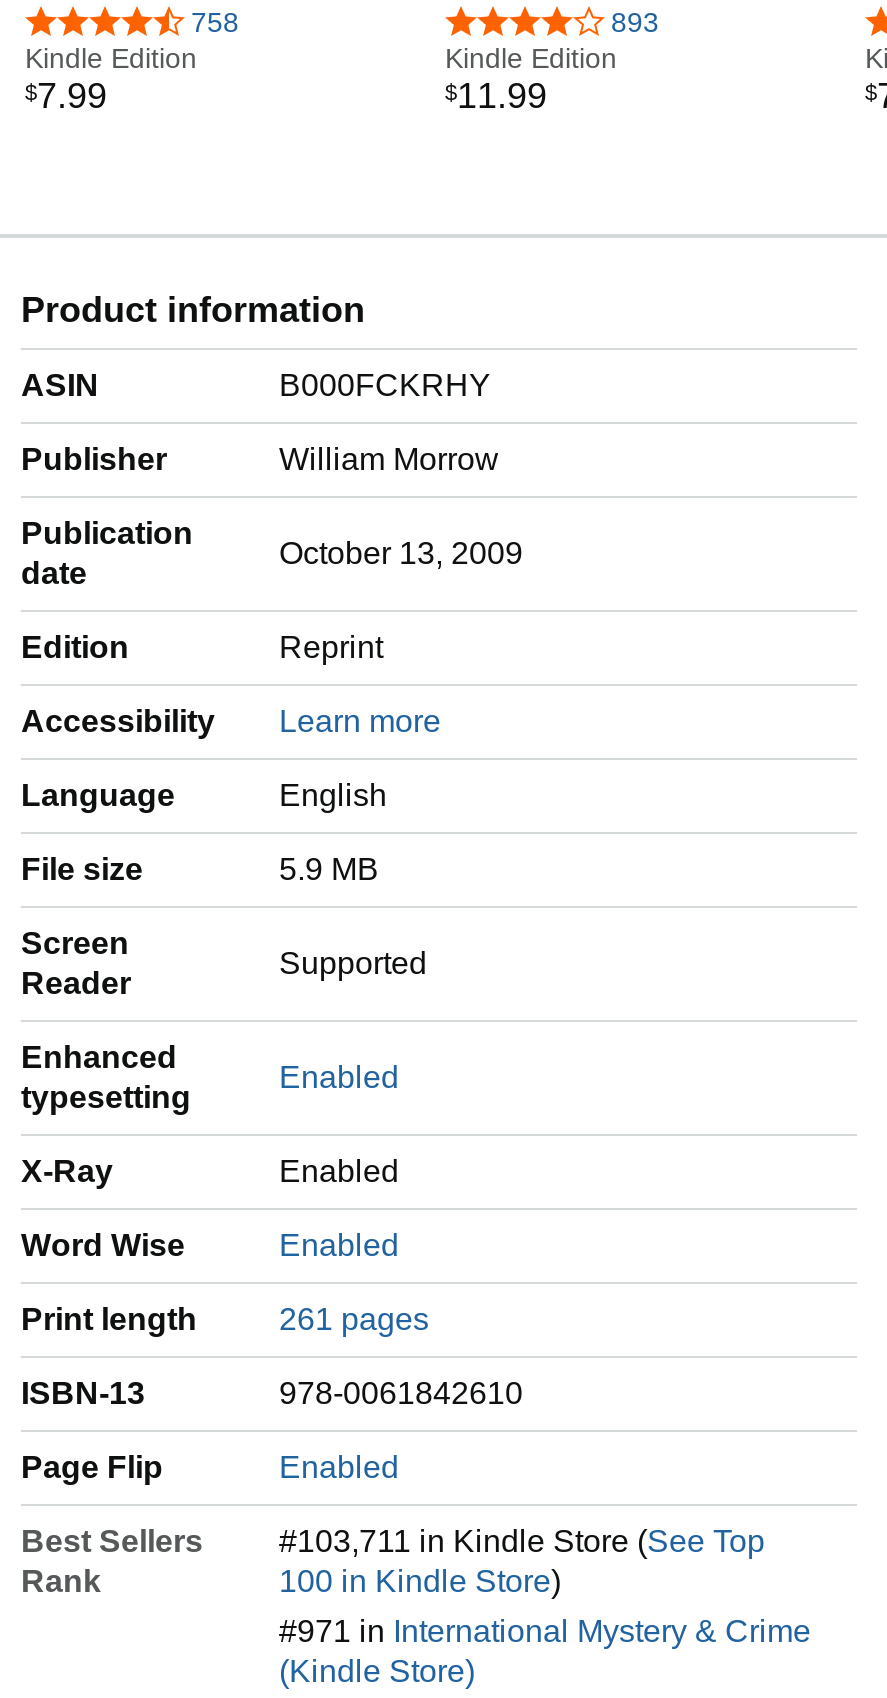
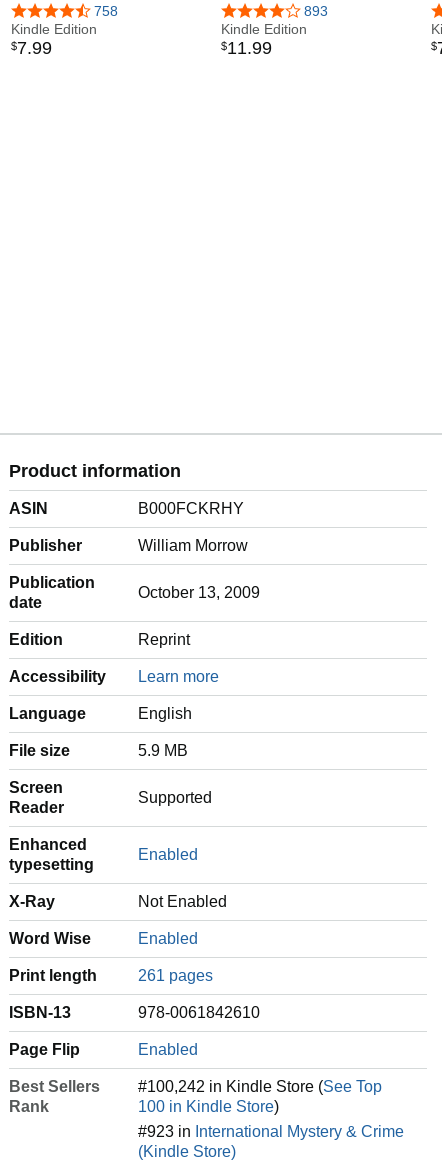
[279,1154,399,1188] Enabled -> [138,893,227,910] Not Enabled
[279,1524,765,1558] #103,711 in Kindle Store (See Top -> [138,1078,382,1095] #100,242 in Kindle Store (See Top
[279,1614,811,1648] #971 in International Mystery & Crime -> [138,1123,404,1140] #923 in International Mystery & Crime

